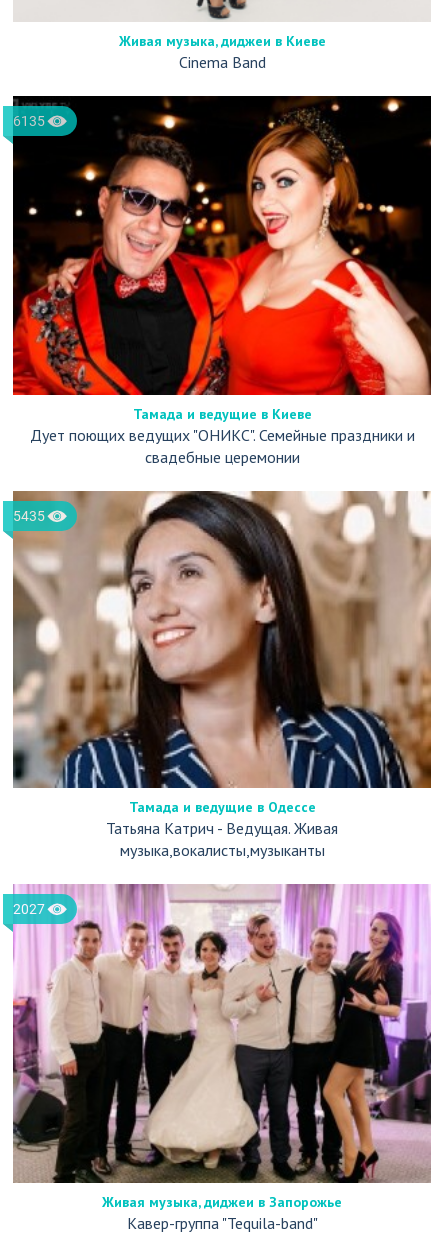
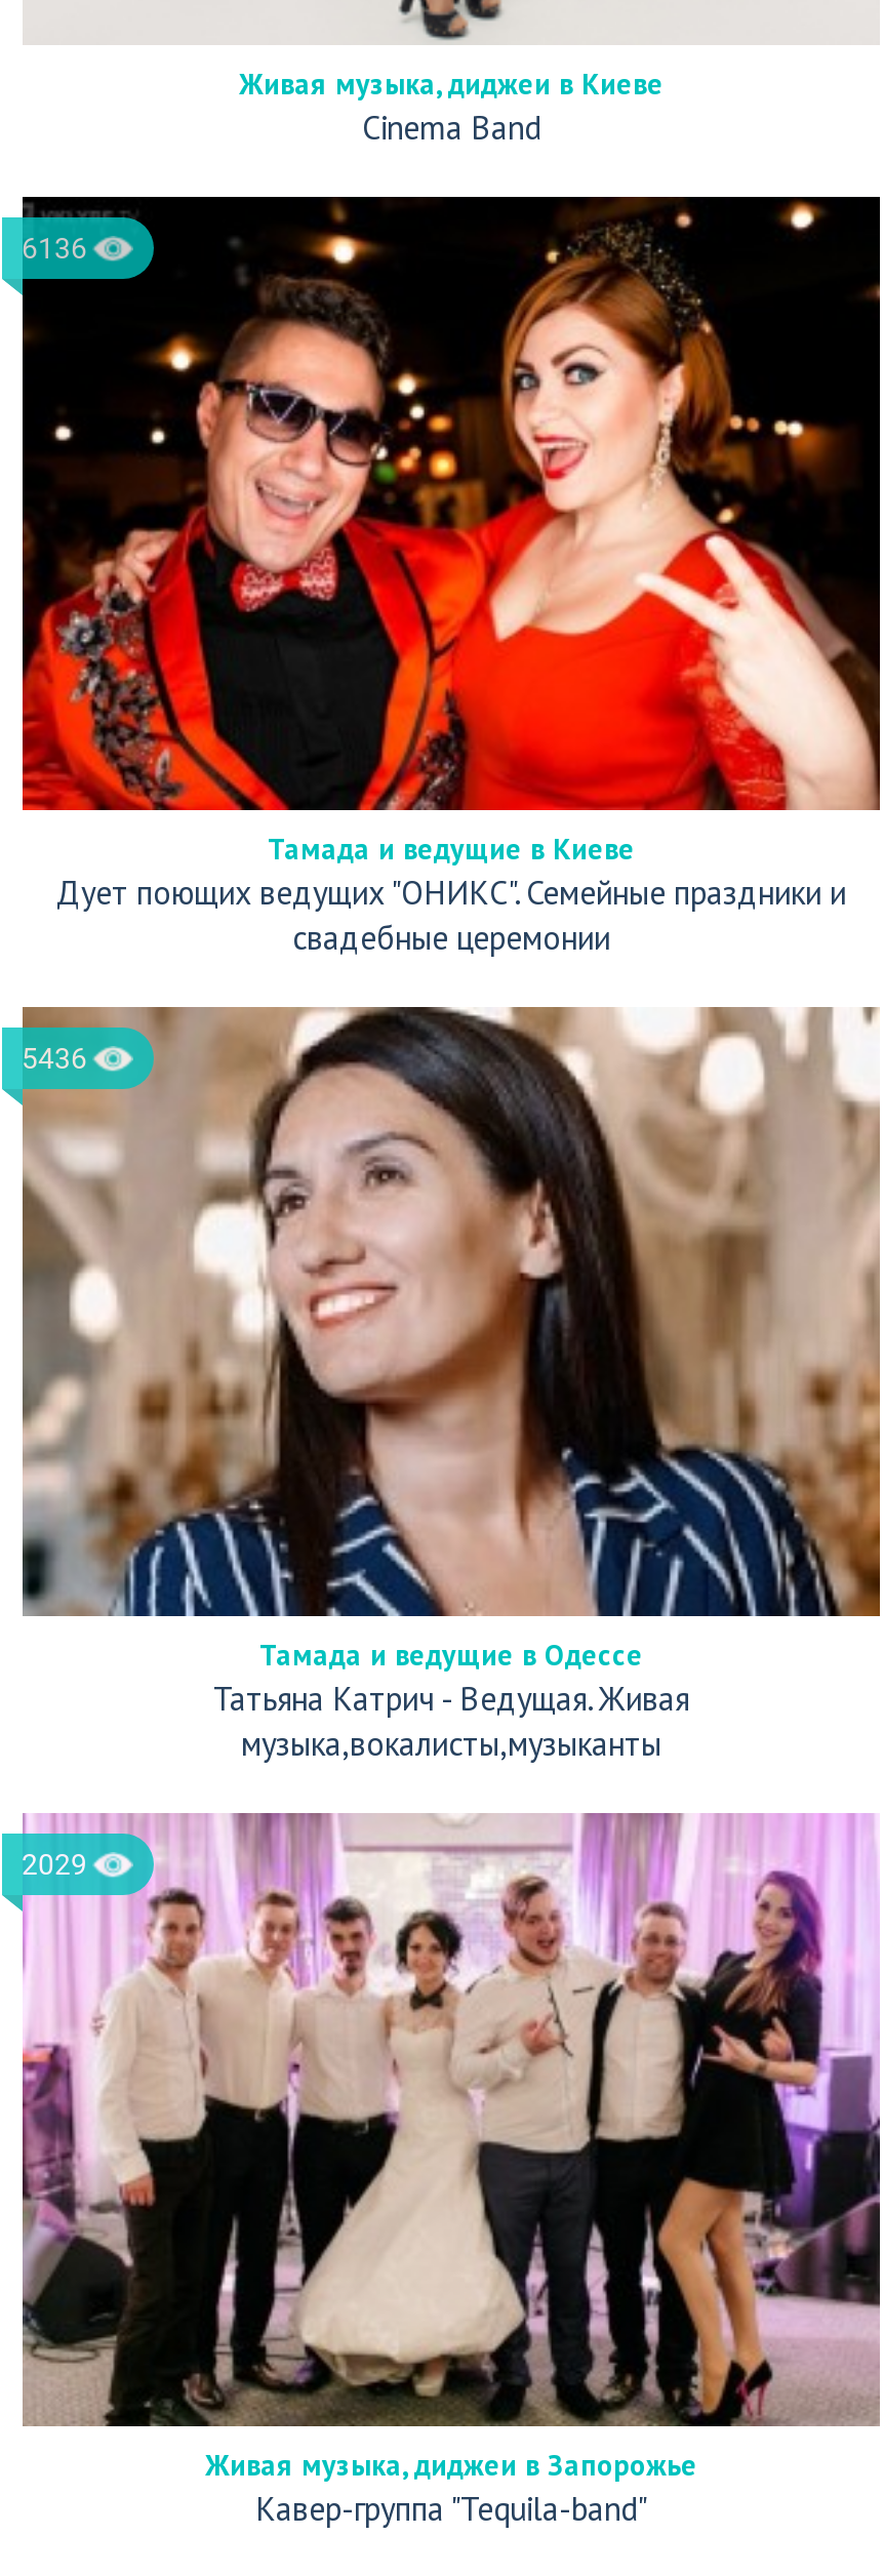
[12,113,44,129] 6135 -> [22,232,87,264] 6136
[12,508,44,524] 5435 -> [22,1042,87,1075] 5436
[12,901,44,917] 2027 -> [22,1848,87,1880] 2029

